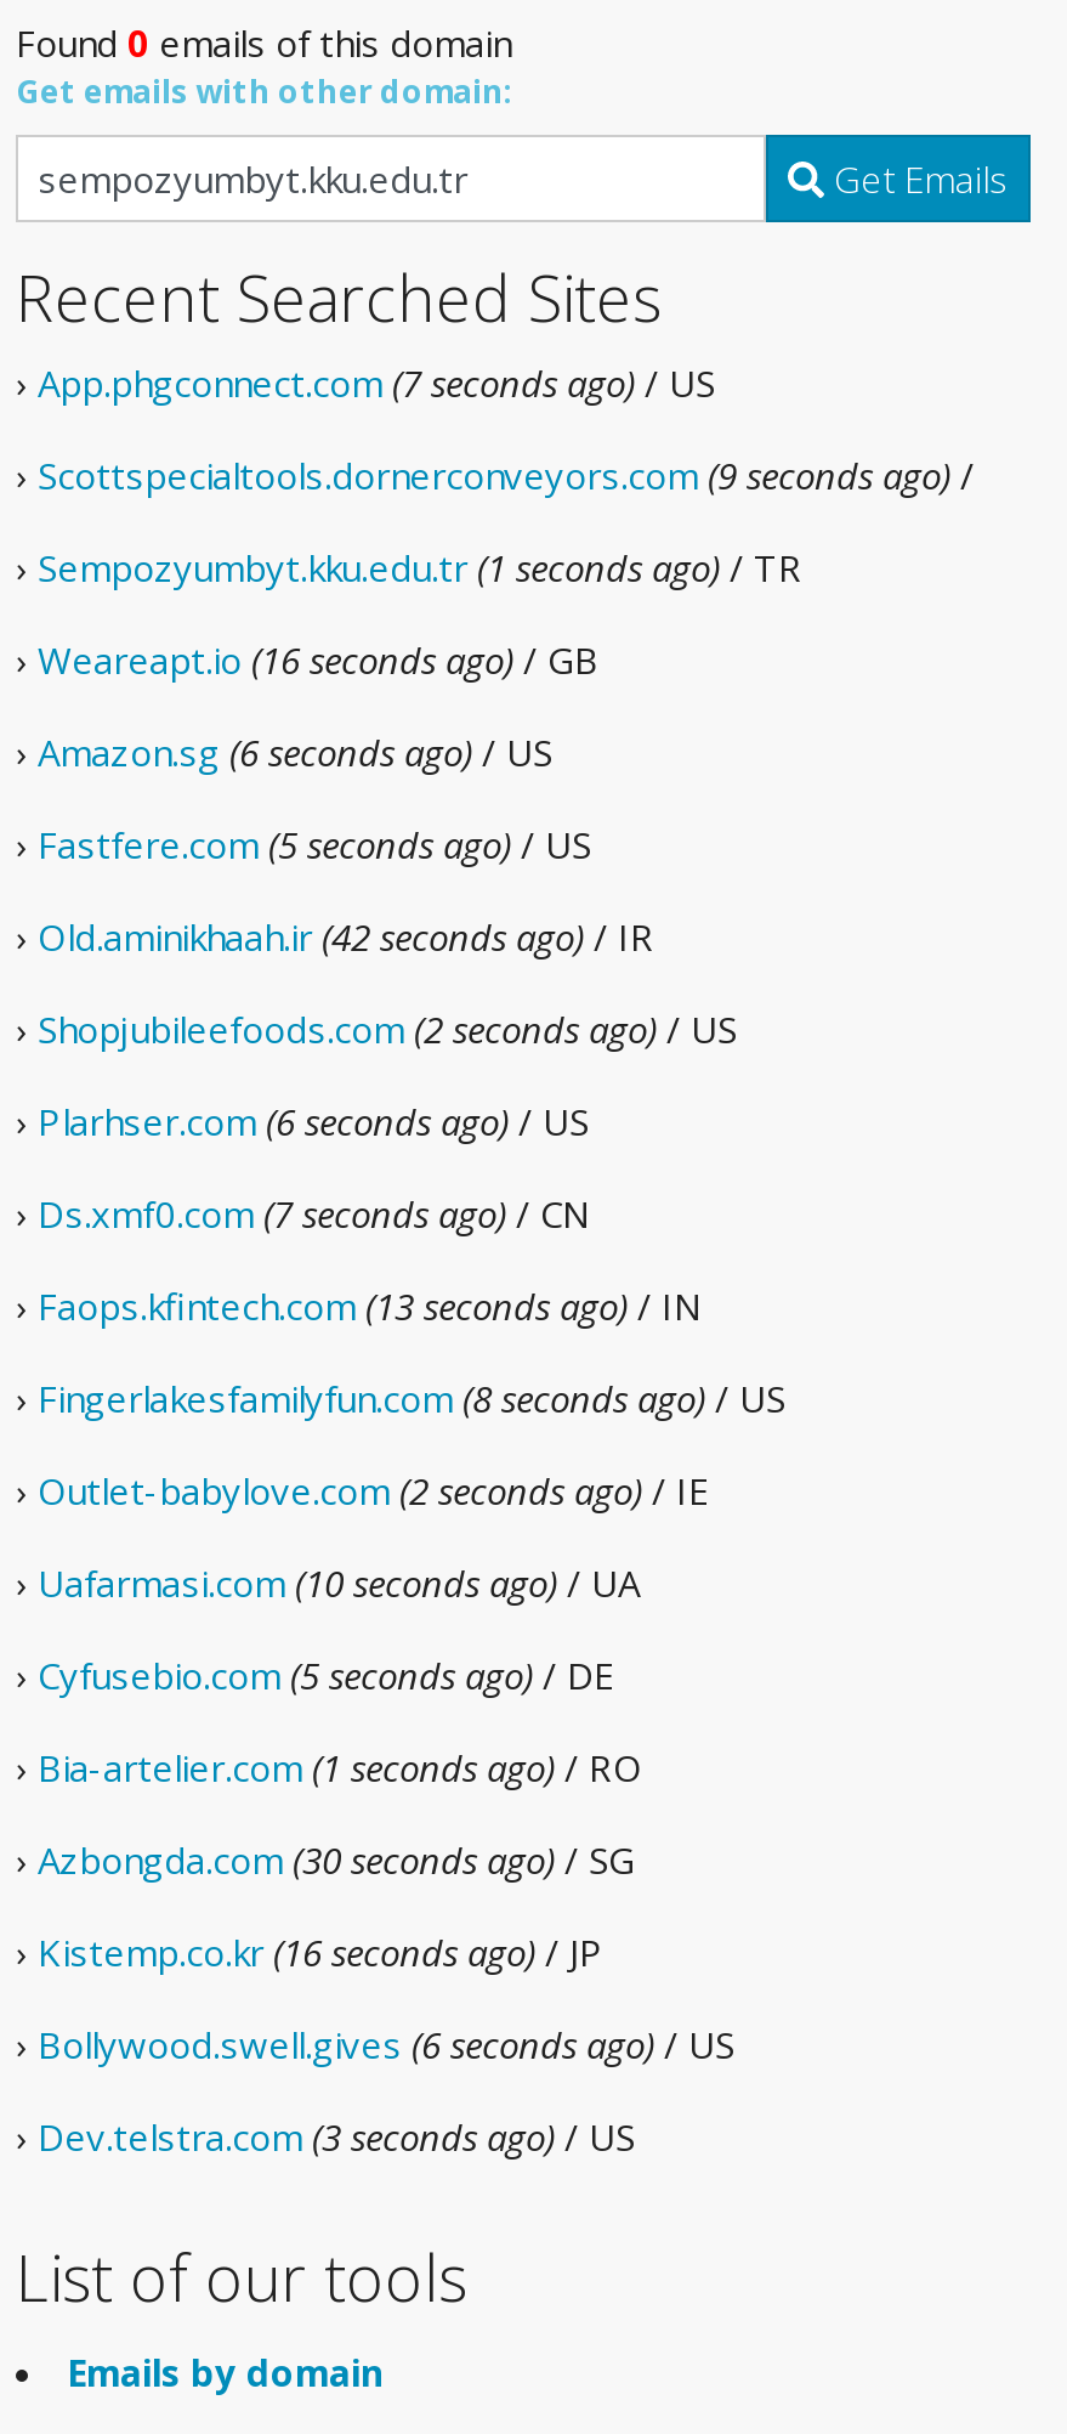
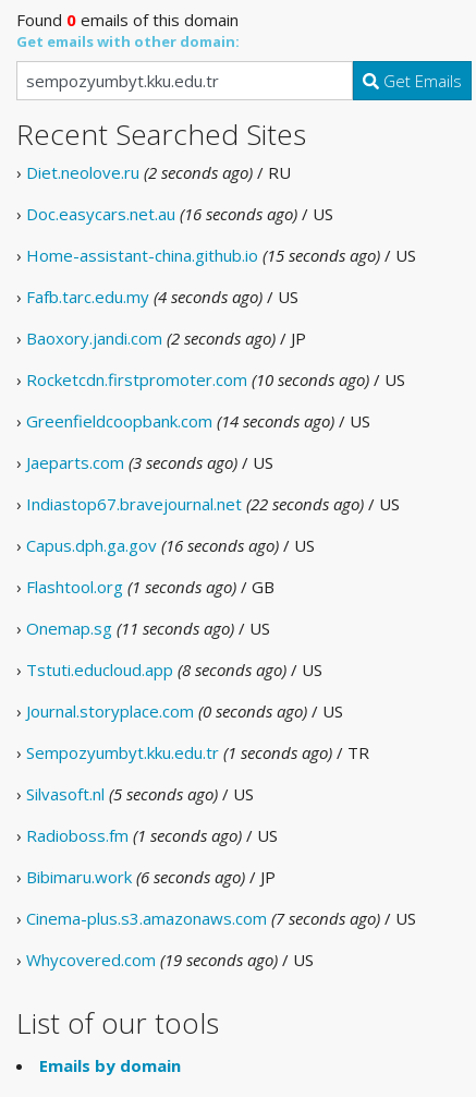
[16,359,975,500] › App.phgconnect.com (7 seconds ago) / US | › Scottspecialtools.dornerconveyors.com (9 seconds ago) / -> [16,162,416,722] › Diet.neolove.ru (2 seconds ago) / RU | › Doc.easycars.net.au (16 seconds ago) / US | › Home-assistant-china.github.io (15 seconds ago) / US | › Fafb.tarc.edu.my (4 seconds ago) / US | › Baoxory.jandi.com (2 seconds ago) / JP | › Rocketcdn.firstpromoter.com (10 seconds ago) / US | › Greenfieldcoopbank.com (14 seconds ago) / US | › Jaeparts.com (3 seconds ago) / US | › Indiastop67.bravejournal.net (22 seconds ago) / US | › Capus.dph.ga.gov (16 seconds ago) / US | › Flashtool.org (1 seconds ago) / GB | › Onemap.sg (11 seconds ago) / US | › Tstuti.educloud.app (8 seconds ago) / US | › Journal.storyplace.com (0 seconds ago) / US
moved [16,544,802,592] -> [16,742,369,764]: › Sempozyumbyt.kku.edu.tr (1 seconds ago) / TR
[16,636,785,2162] › Weareapt.io (16 seconds ago) / GB | › Amazon.sg (6 seconds ago) / US | › Fastfere.com (5 seconds ago) / US | › Old.aminikhaah.ir (42 seconds ago) / IR | › Shopjubileefoods.com (2 seconds ago) / US | › Plarhser.com (6 seconds ago) / US | › Ds.xmf0.com (7 seconds ago) / CN | › Faops.kfintech.com (13 seconds ago) / IN | › Fingerlakesfamilyfun.com (8 seconds ago) / US | › Outlet-babylove.com (2 seconds ago) / IE | › Uafarmasi.com (10 seconds ago) / UA | › Cyfusebio.com (5 seconds ago) / DE | › Bia-artelier.com (1 seconds ago) / RO | › Azbongda.com (30 seconds ago) / SG | › Kistemp.co.kr (16 seconds ago) / JP | › Bollywood.swell.gives (6 seconds ago) / US | › Dev.telstra.com (3 seconds ago) / US -> [16,783,416,971] › Silvasoft.nl (5 seconds ago) / US | › Radioboss.fm (1 seconds ago) / US | › Bibimaru.work (6 seconds ago) / JP | › Cinema-plus.s3.amazonaws.com (7 seconds ago) / US | › Whycovered.com (19 seconds ago) / US

